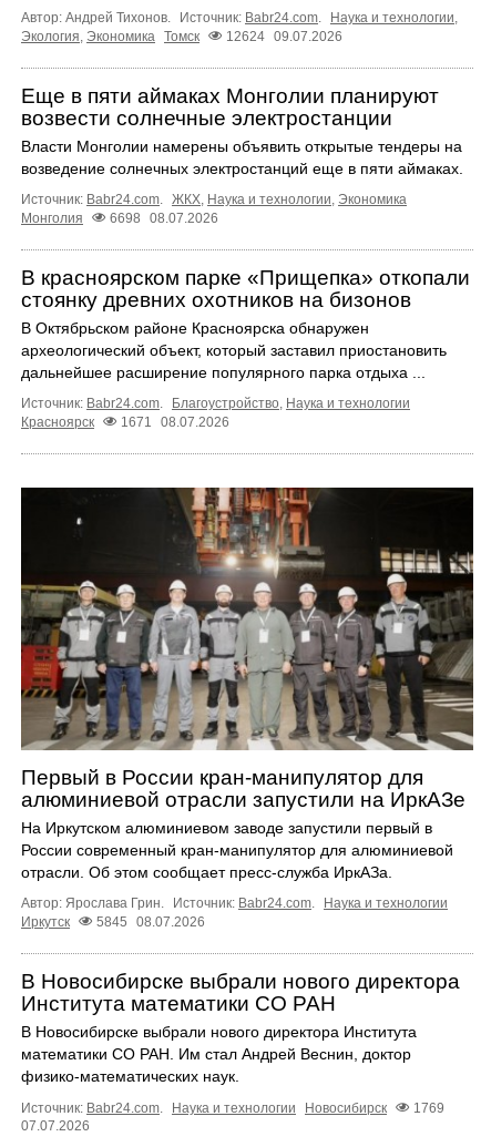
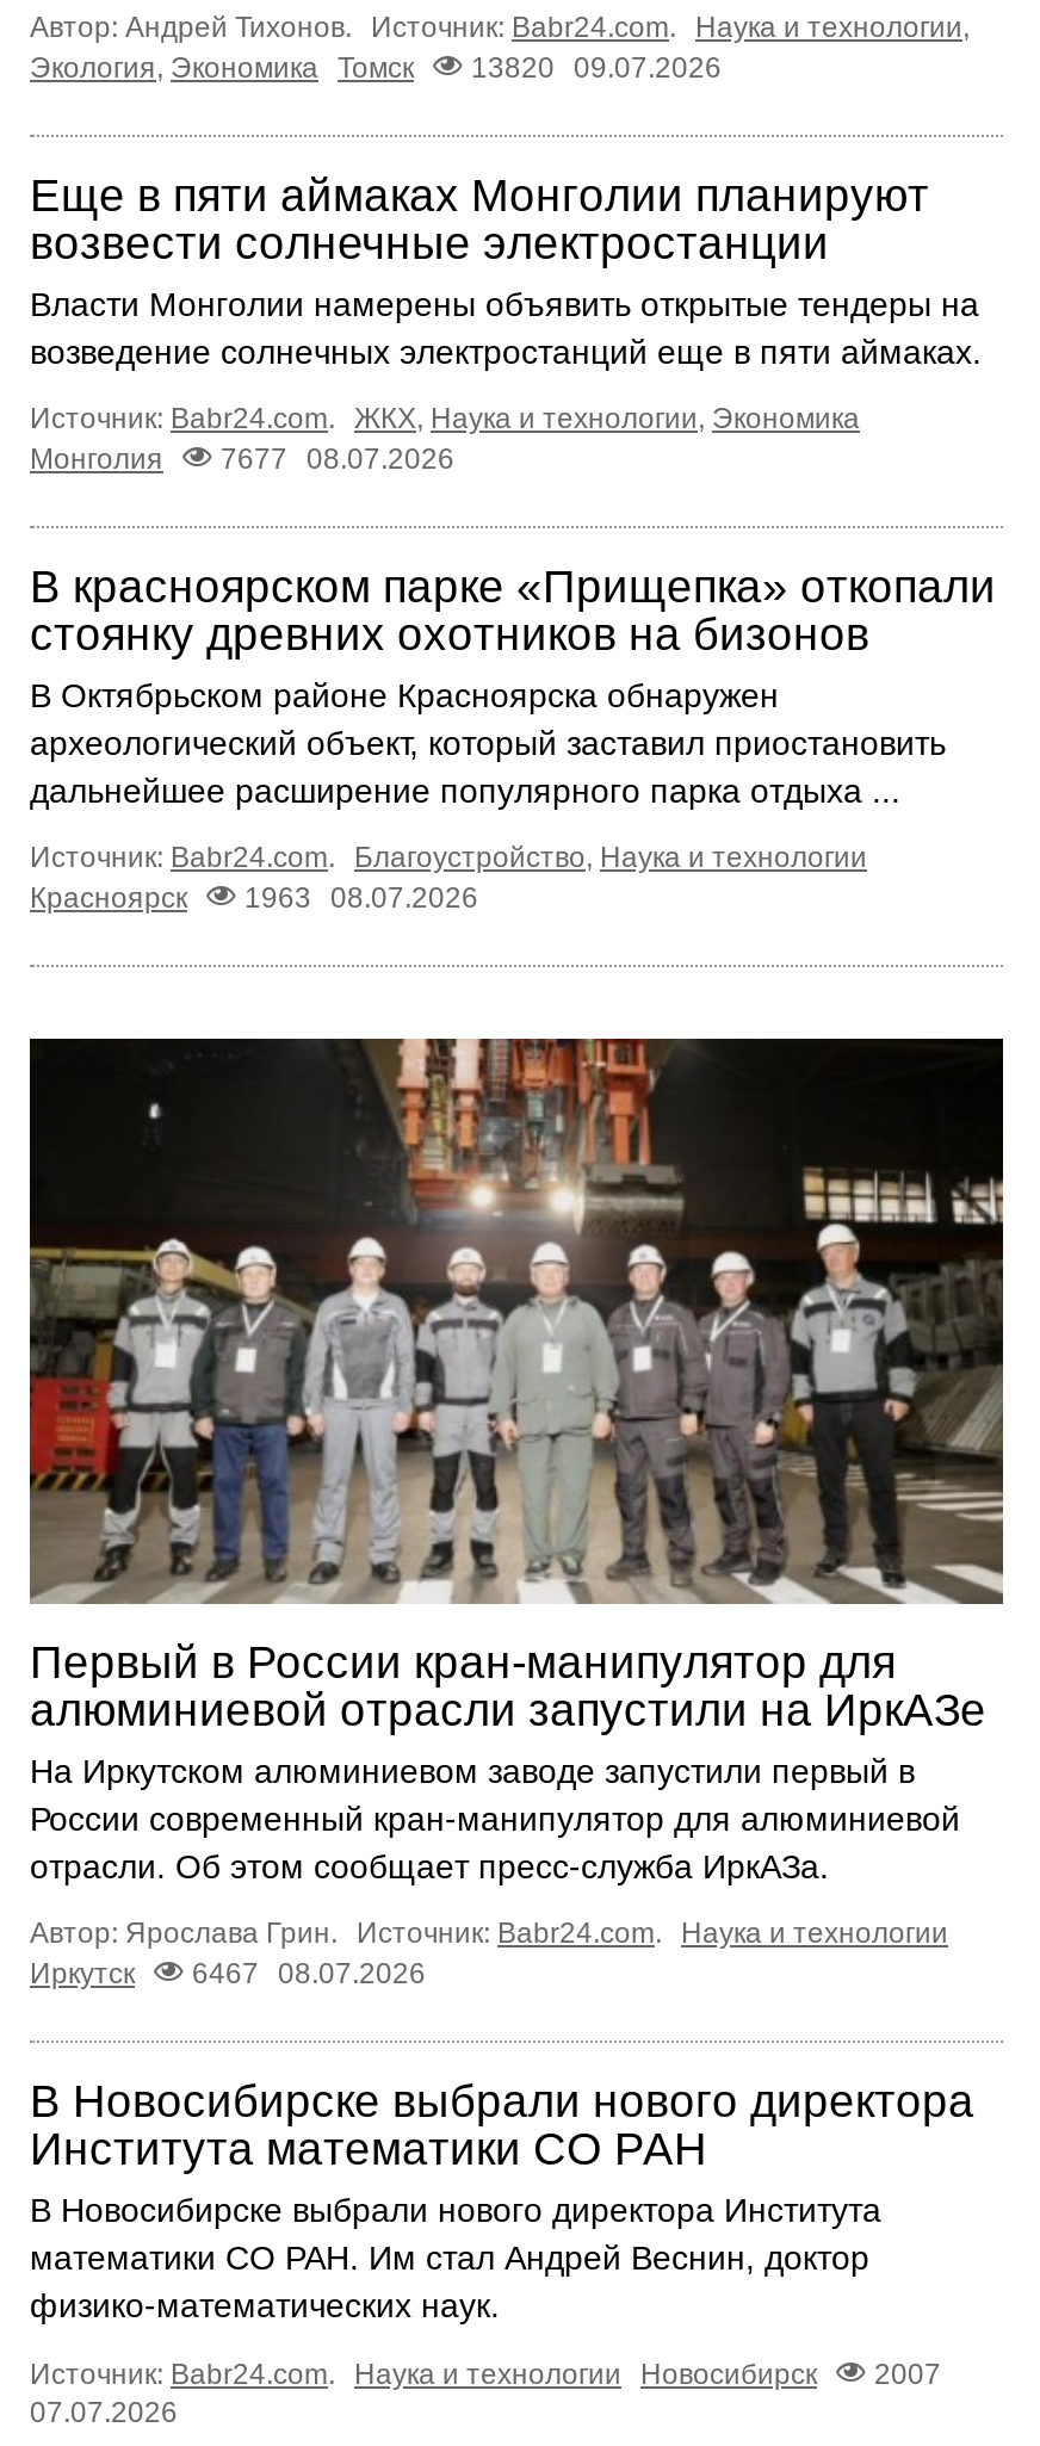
[21,29,342,44] Экология, Экономика Томск 12624 09.07.2026 -> [30,51,722,84] Экология, Экономика Томск 13820 09.07.2026
[21,211,218,226] Монголия 6698 08.07.2026 -> [30,442,454,476] Монголия 7677 08.07.2026
[21,415,229,430] Красноярск 1671 08.07.2026 -> [30,882,478,915] Красноярск 1963 08.07.2026
[21,914,205,930] Иркутск 5845 08.07.2026 -> [30,1957,426,1990] Иркутск 6467 08.07.2026
[21,1100,444,1116] Источник: Babr24.com. Наука и технологии Новосибирск 1769 -> [30,2358,941,2391] Источник: Babr24.com. Наука и технологии Новосибирск 2007

